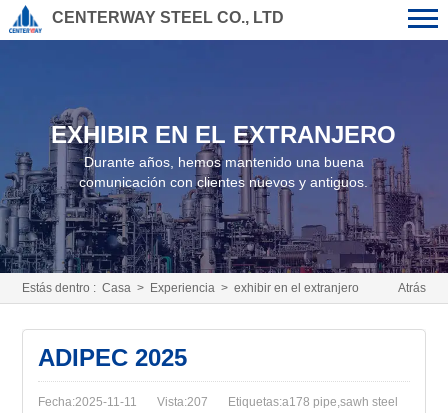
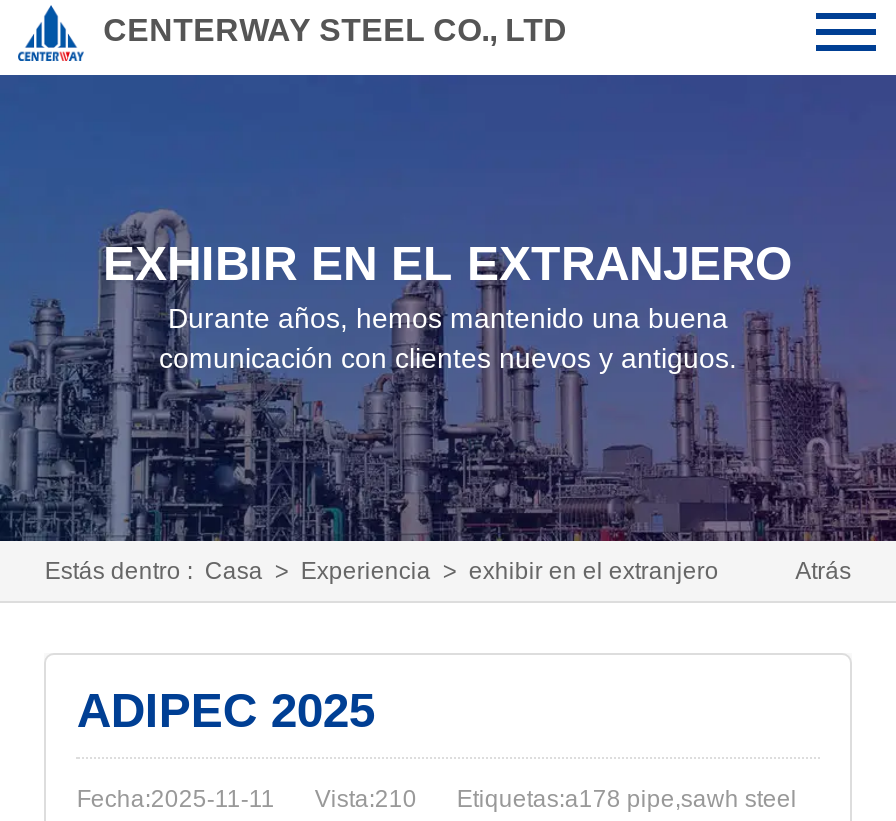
[38,395,398,409] Fecha:2025-11-11 Vista:207 Etiquetas:a178 pipe,sawh steel -> [77,786,797,814] Fecha:2025-11-11 Vista:210 Etiquetas:a178 pipe,sawh steel

